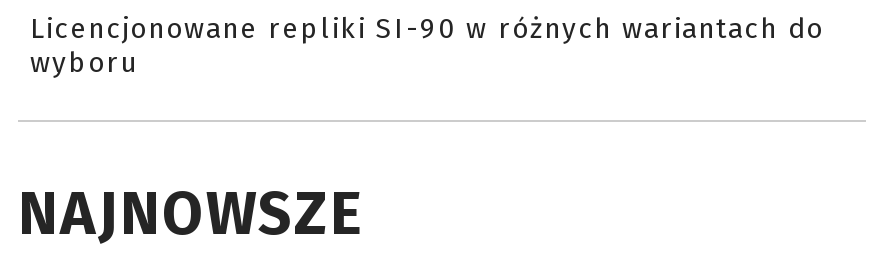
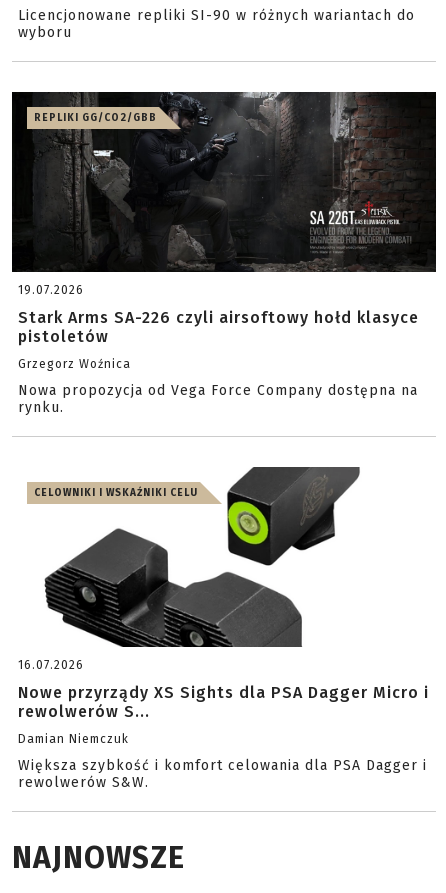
none -> [11,91,437,273] [image] | REPLIKI GG/CO2/GBB
none -> [18,282,419,415] 19.07.2026 | Stark Arms SA-226 czyli airsoftowy hołd klasyce | pistoletów | Grzegorz Woźnica | Nowa propozycja od Vega Force Company dostępna na | rynku.
none -> [18,657,429,790] 16.07.2026 | Nowe przyrządy XS Sights dla PSA Dagger Micro i | rewolwerów S... | Damian Niemczuk | Większa szybkość i komfort celowania dla PSA Dagger i | rewolwerów S&W.
none -> [34,466,361,648] [image] | CELOWNIKI I WSKAŹNIKI CELU

